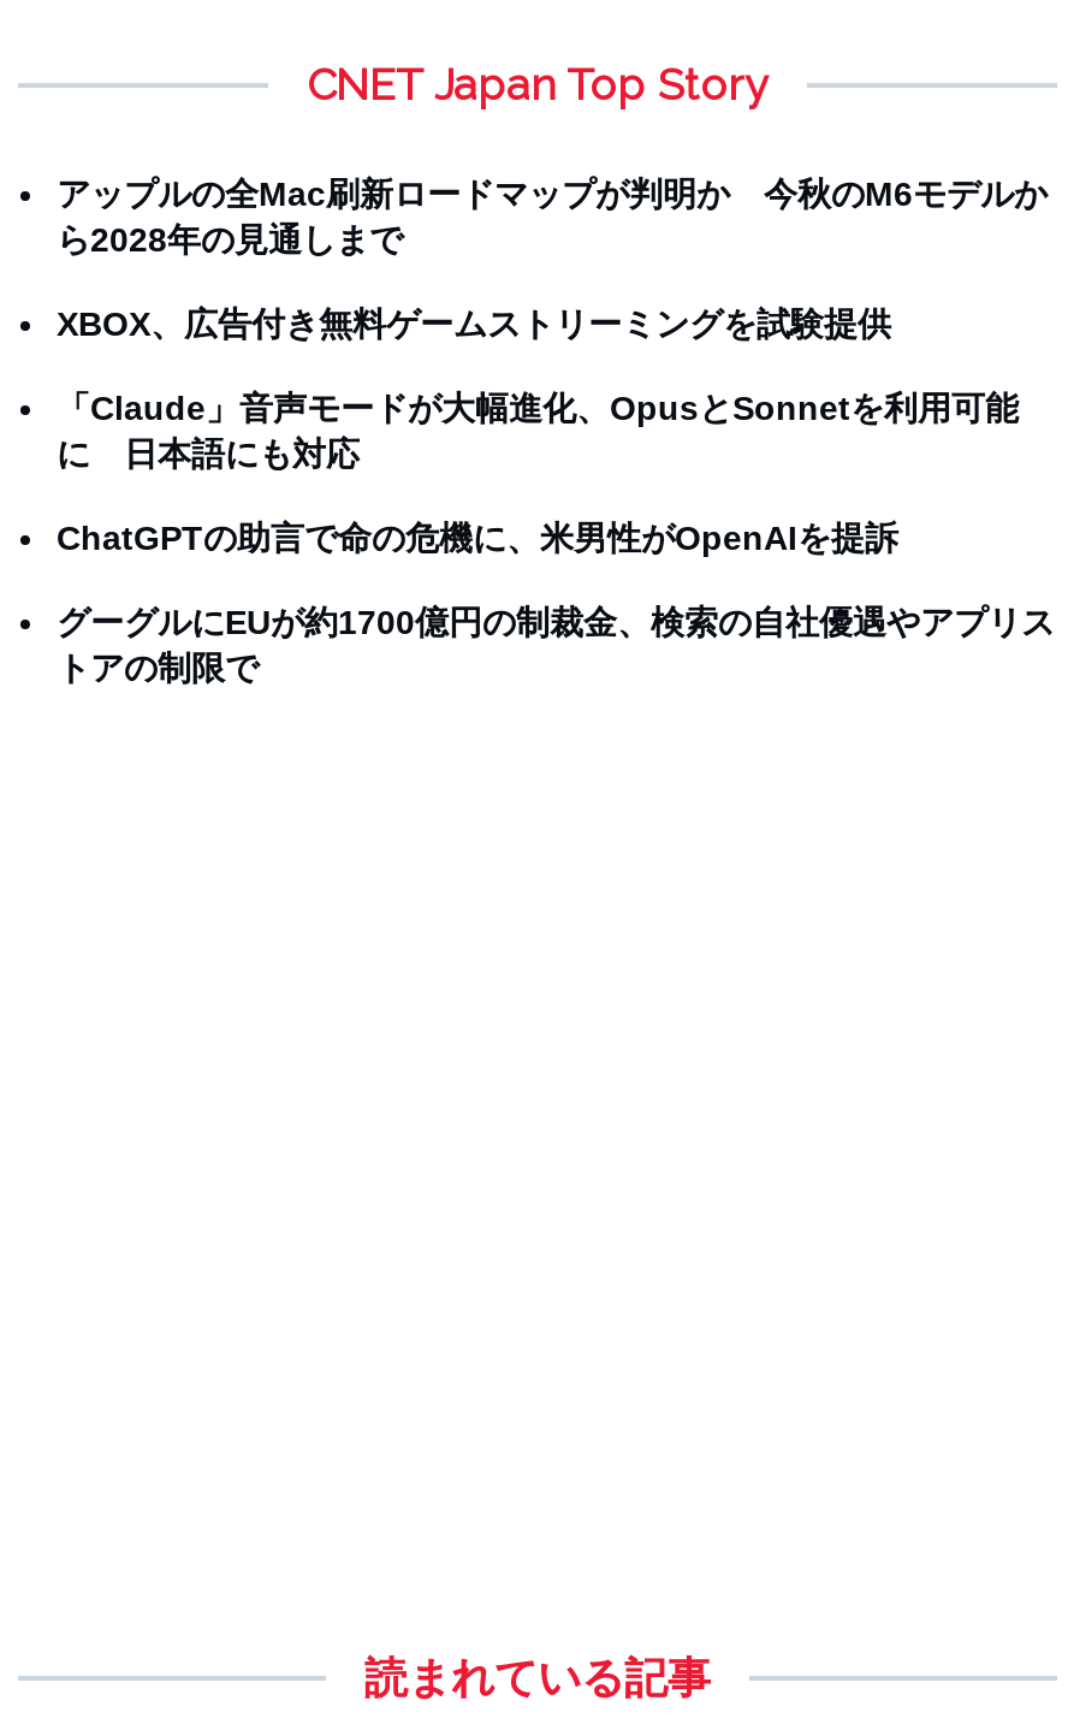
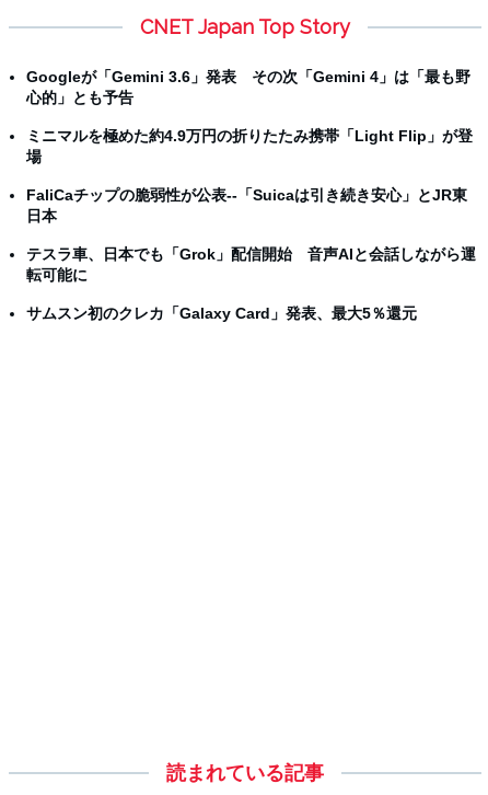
[57,174,1048,259] アップルの全Mac刷新ロードマップが判明か 今秋のM6モデルか | ら2028年の見通しまで -> [26,68,470,106] Googleが「Gemini 3.6」発表 その次「Gemini 4」は「最も野 | 心的」とも予告
[57,304,891,343] XBOX、広告付き無料ゲームストリーミングを試験提供 -> [26,127,473,165] ミニマルを極めた約4.9万円の折りたたみ携帯「Light Flip」が登 | 場
[57,389,1019,473] 「Claude」音声モードが大幅進化、OpusとSonnetを利用可能 | に 日本語にも対応 -> [26,186,467,224] FaliCaチップの脆弱性が公表--「Suicaは引き続き安心」とJR東 | 日本
[57,519,898,557] ChatGPTの助言で命の危機に、米男性がOpenAIを提訴 -> [26,245,476,284] テスラ車、日本でも「Grok」配信開始 音声AIと会話しながら運 | 転可能に
[57,603,1055,687] グーグルにEUが約1700億円の制裁金、検索の自社優遇やアプリス | トアの制限で -> [26,304,417,322] サムスン初のクレカ「Galaxy Card」発表、最大5％還元

